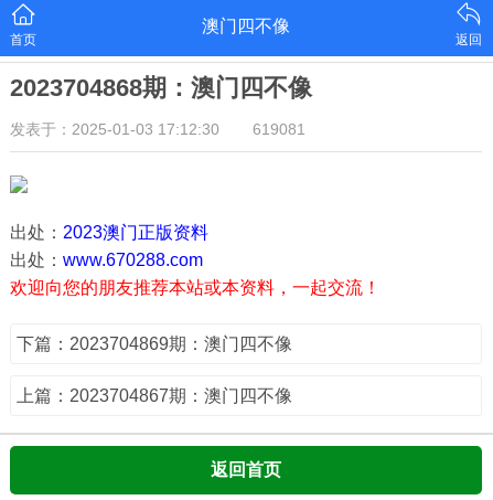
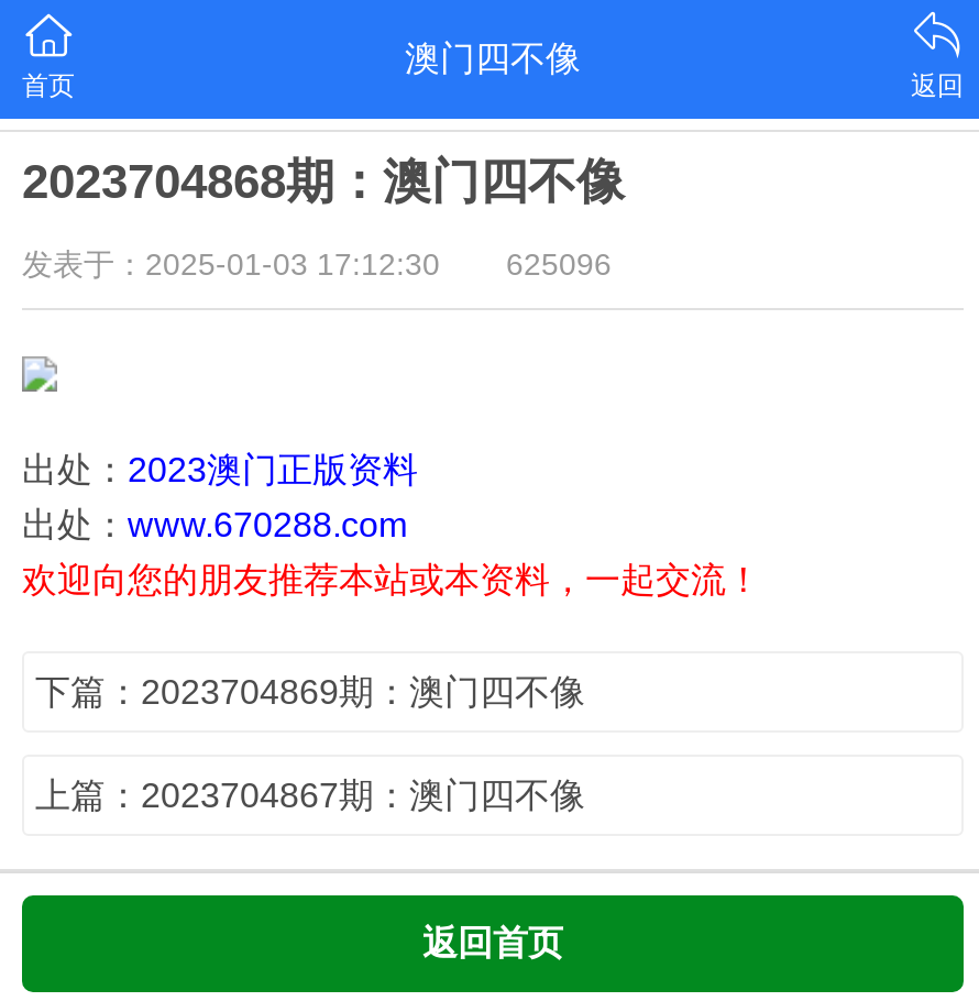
[10,120,306,138] 发表于：2025-01-03 17:12:30 619081 -> [22,246,612,282] 发表于：2025-01-03 17:12:30 625096

